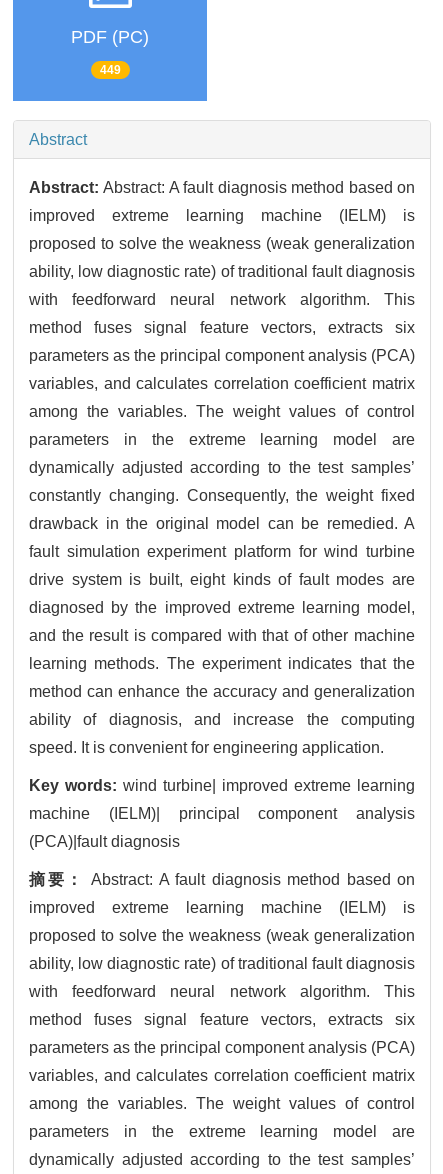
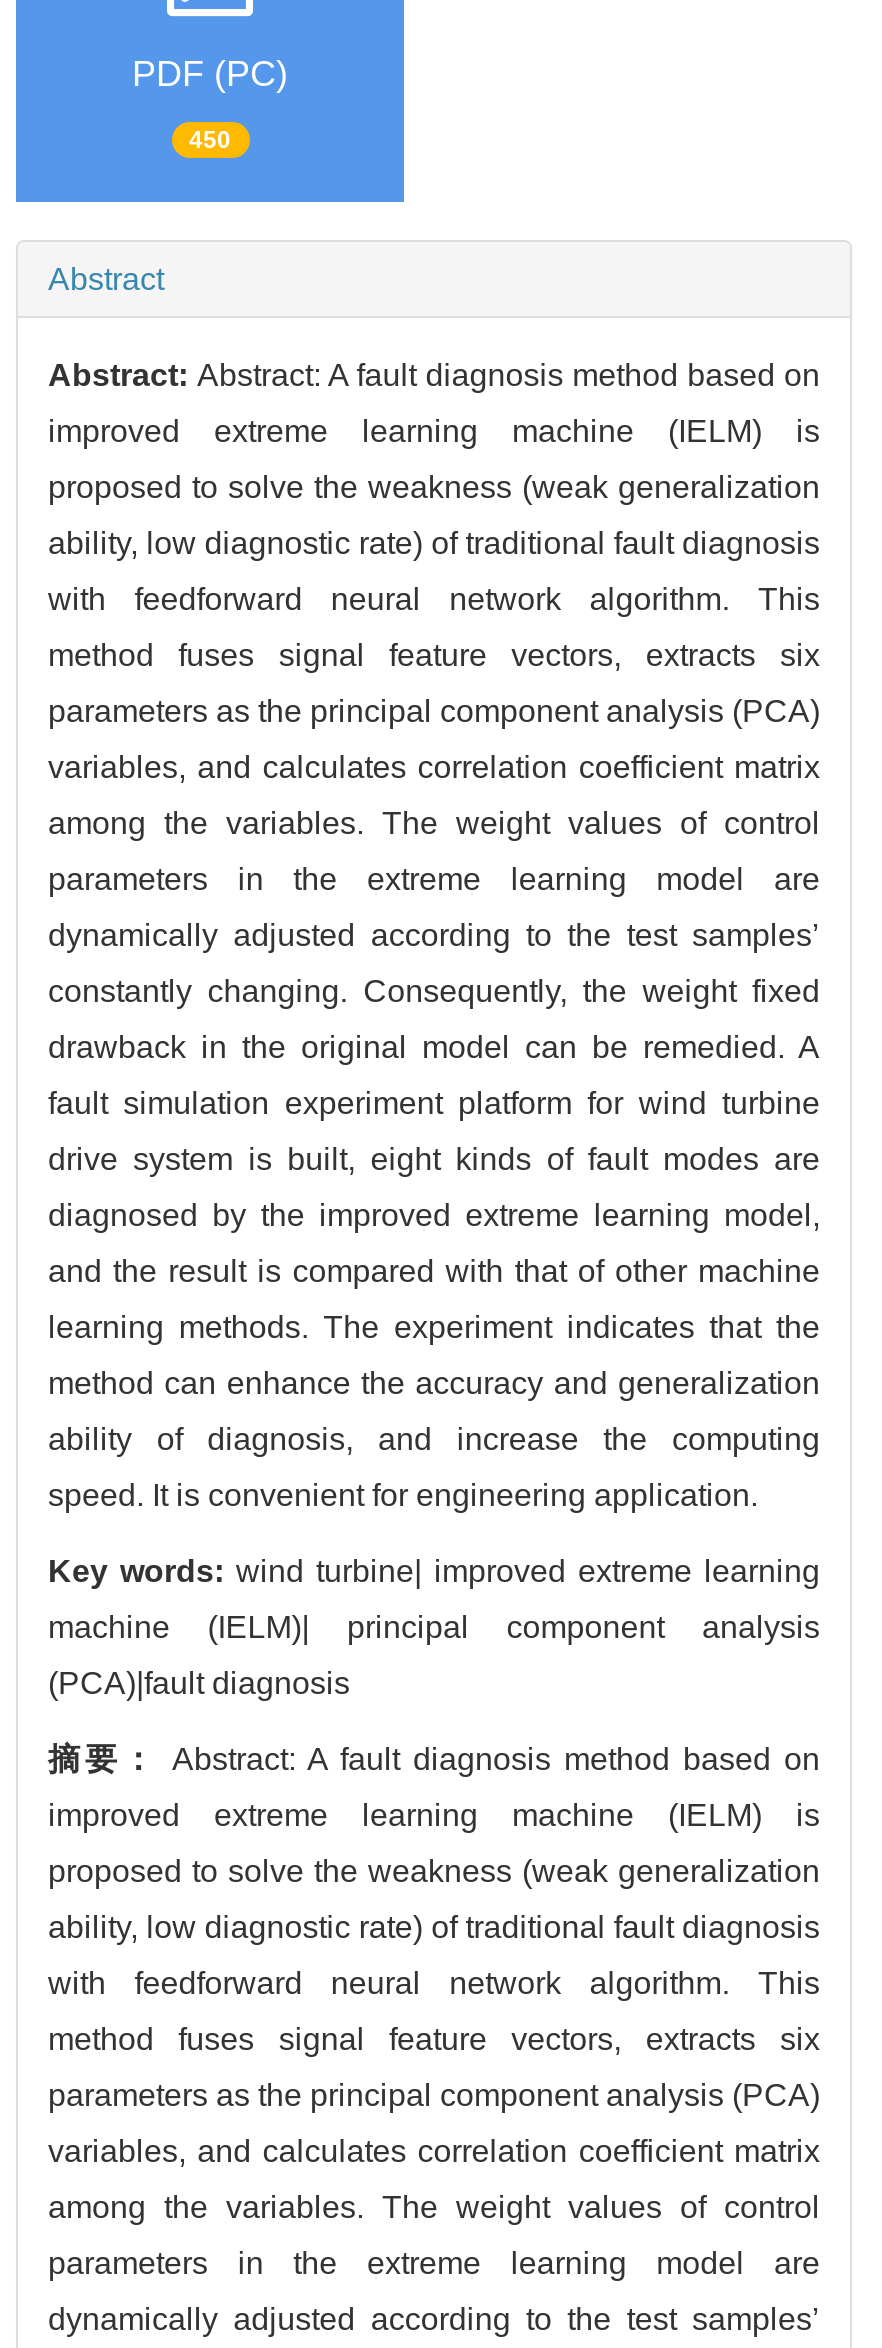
[99,63,120,77] 449 -> [189,126,231,154] 450

